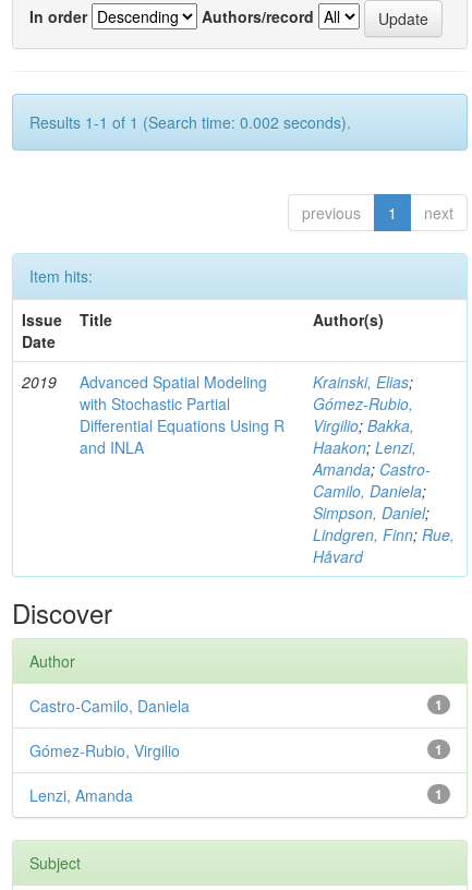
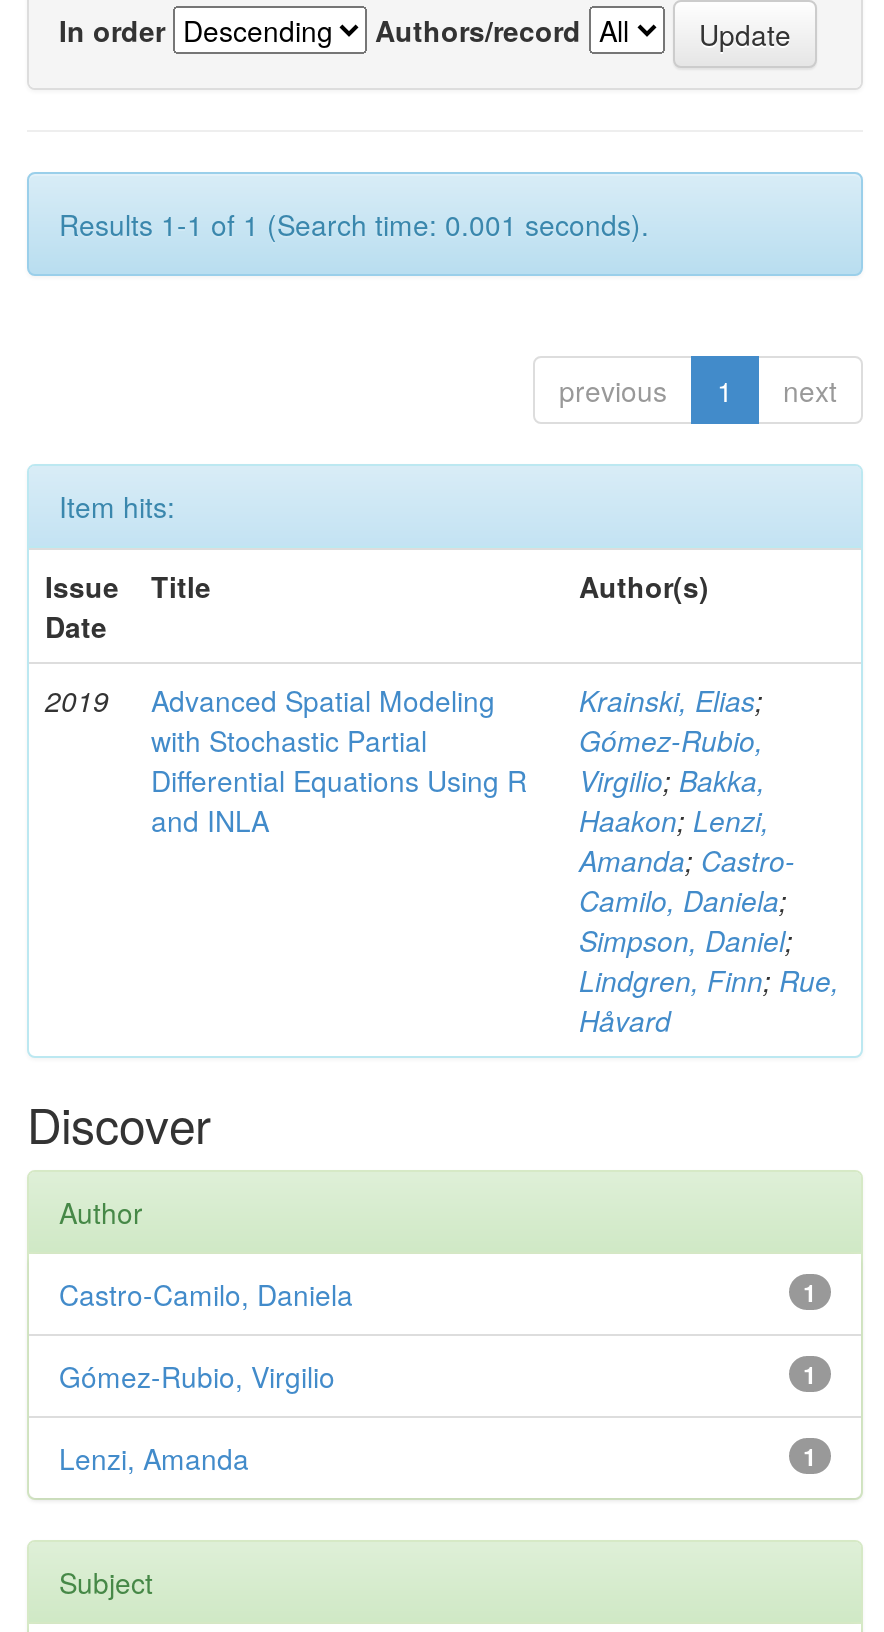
[29,111,351,133] Results 1-1 of 1 (Search time: 0.002 seconds). -> [59,204,649,244] Results 1-1 of 1 (Search time: 0.001 seconds).

